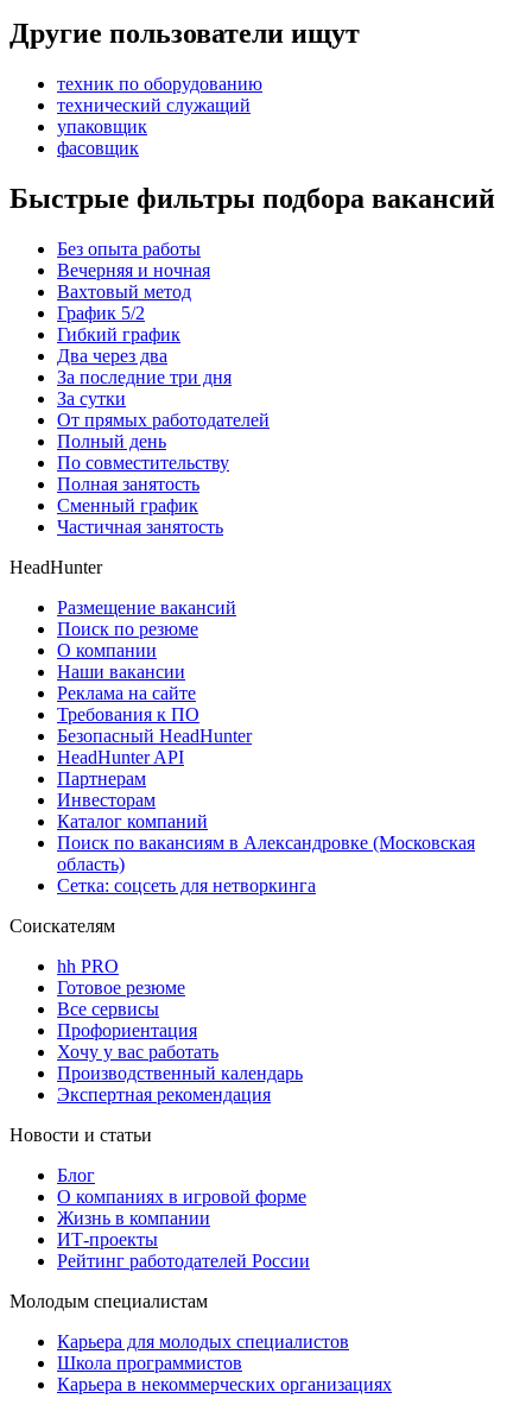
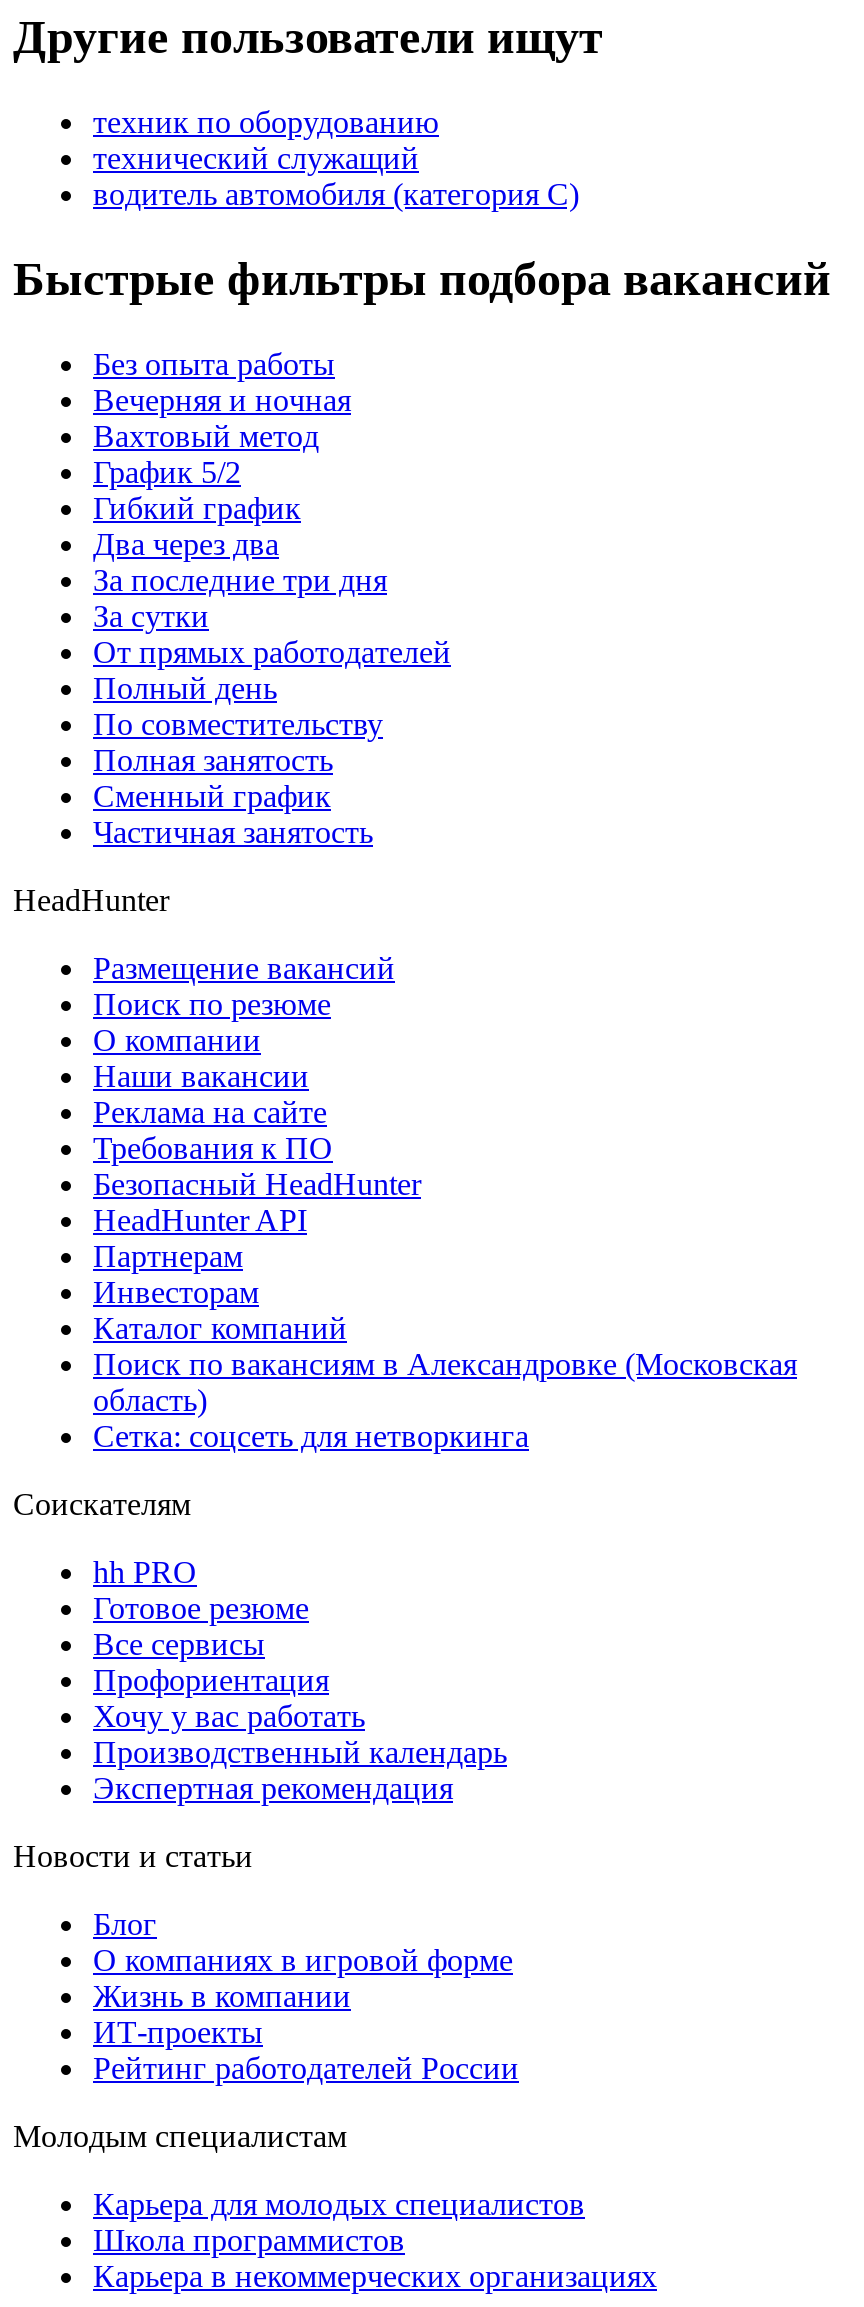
[57,117,147,158] упаковщик | фасовщик -> [93,177,579,211] водитель автомобиля (категория C)

